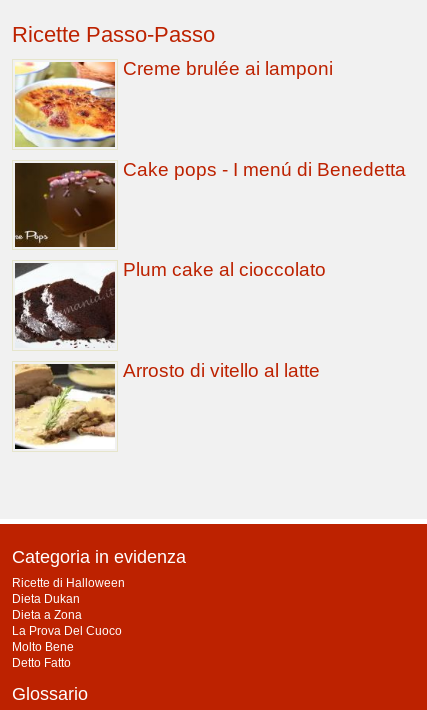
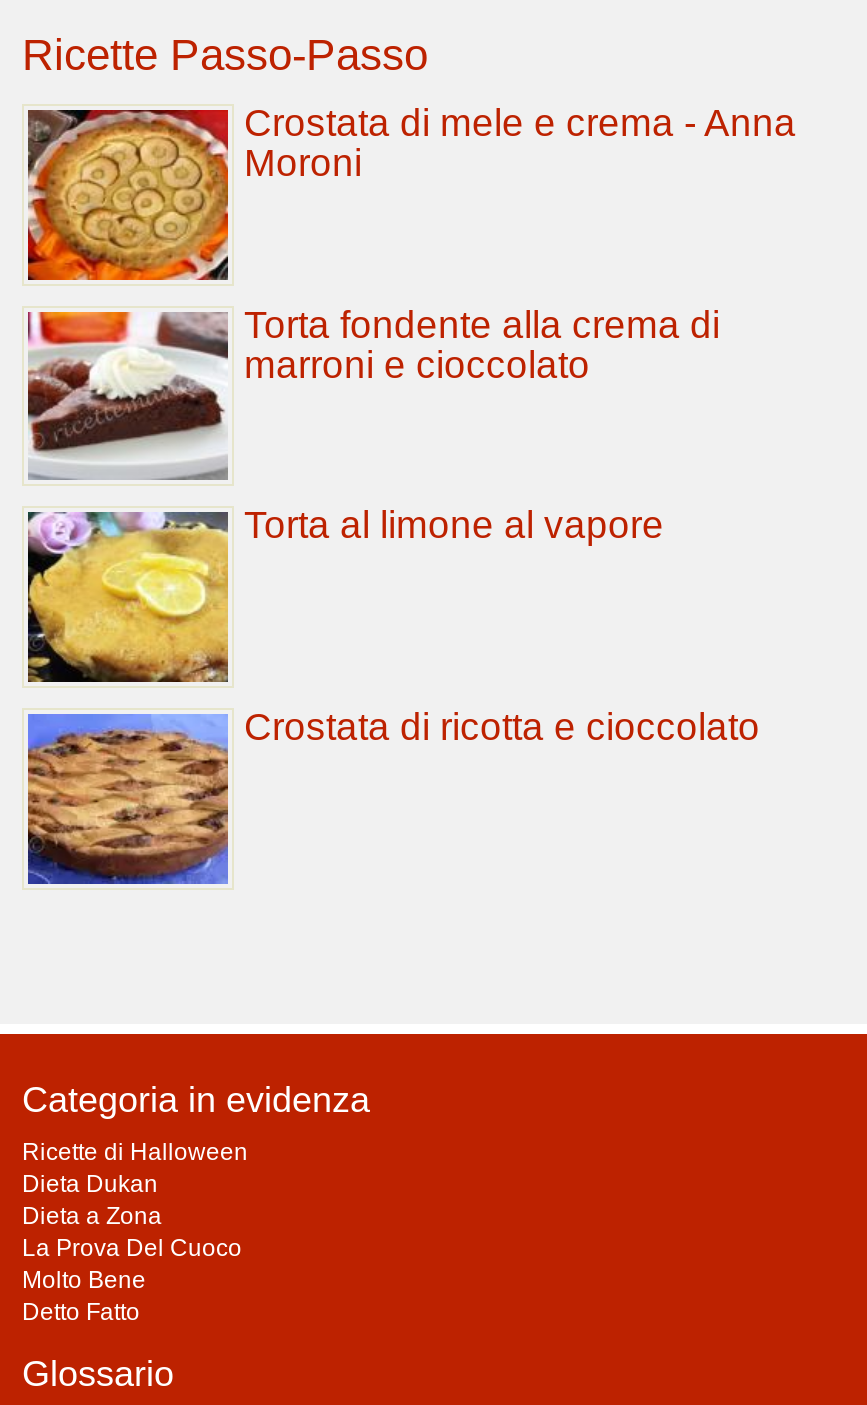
[15,58,333,147] [image] | Creme brulée ai lamponi -> [26,102,796,282] [image] | Crostata di mele e crema - Anna | Moroni
[14,159,406,248] [image] | Cake pops - I menú di Benedetta -> [26,303,720,480] [image] | Torta fondente alla crema di | marroni e cioccolato
[14,259,326,348] [image] | Plum cake al cioccolato -> [26,505,664,684] [image] | Torta al limone al vapore
[14,360,320,450] [image] | Arrosto di vitello al latte -> [26,706,760,886] [image] | Crostata di ricotta e cioccolato

